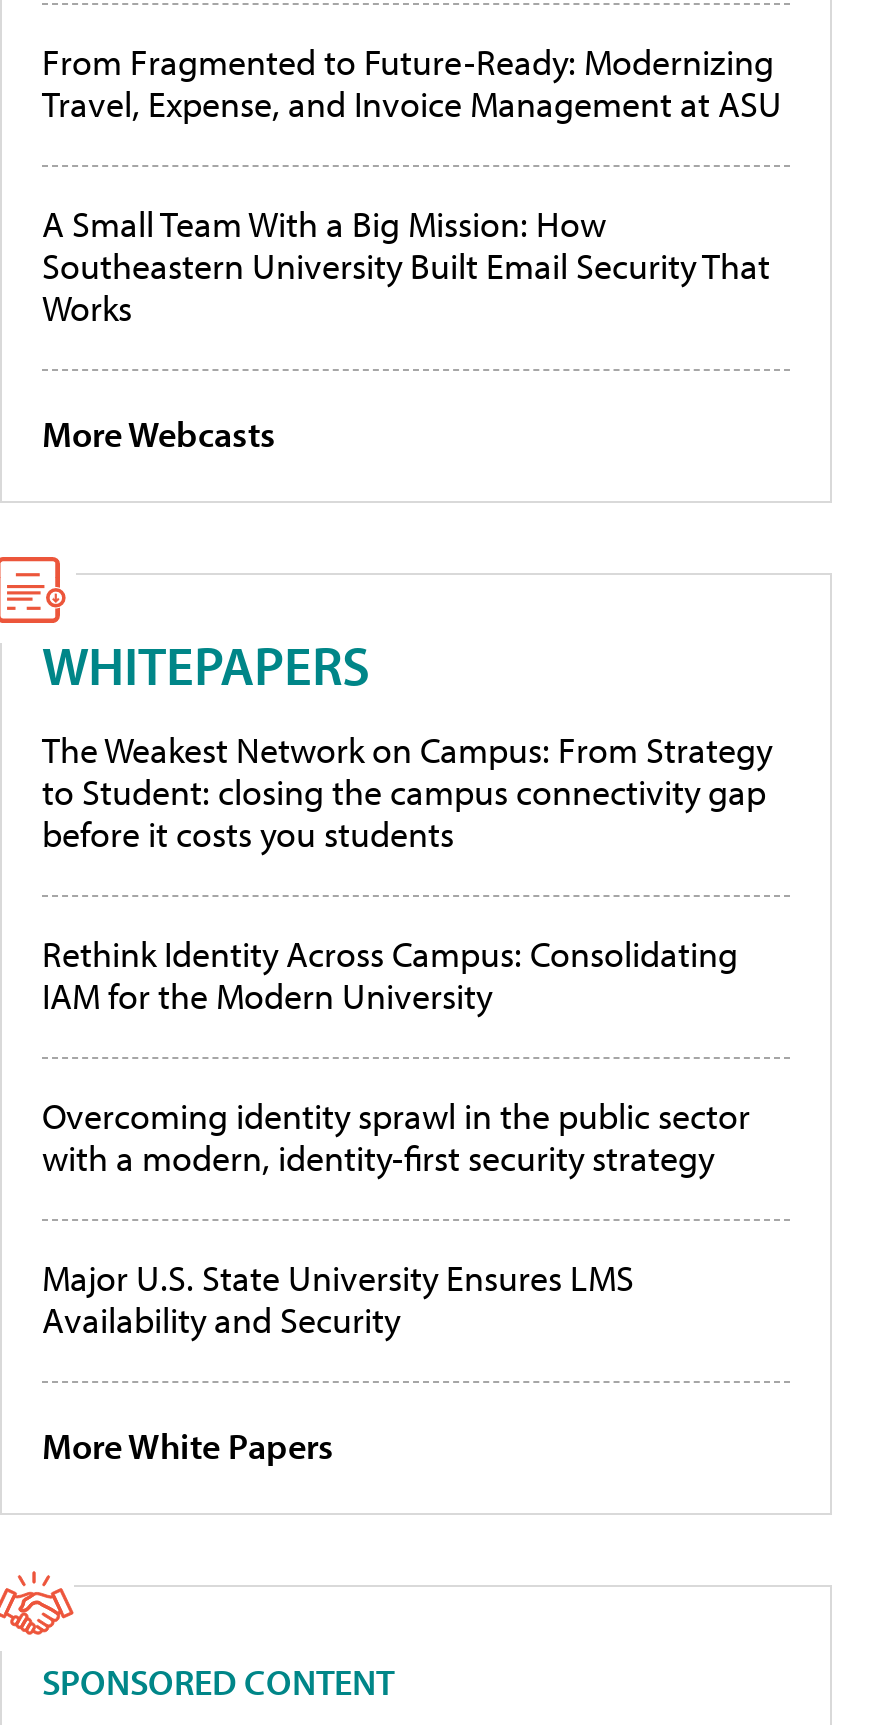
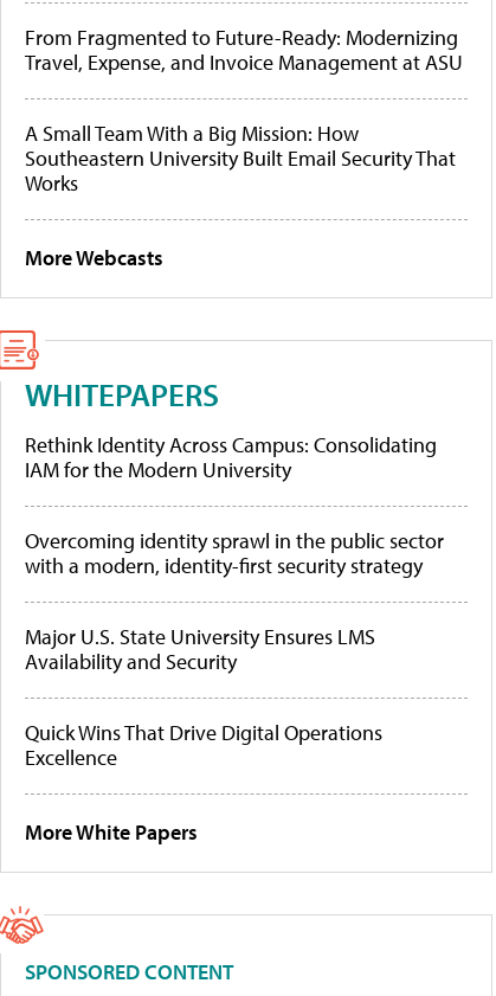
[42,728,772,858] The Weakest Network on Campus: From Strategy | to Student: closing the campus connectivity gap | before it costs you students -> none
moved [42,932,750,1344] -> [25,432,444,676]: Rethink Identity Across Campus: Consolidating | IAM for the Modern University | Overcoming identity sprawl in the public sector | with a modern, identity-first security strategy | Major U.S. State University Ensures LMS | Availability and Security
none -> [25,719,382,772] Quick Wins That Drive Digital Operations | Excellence

